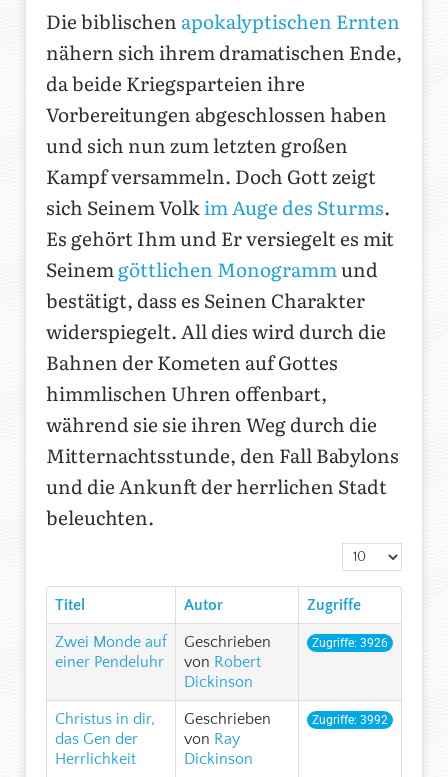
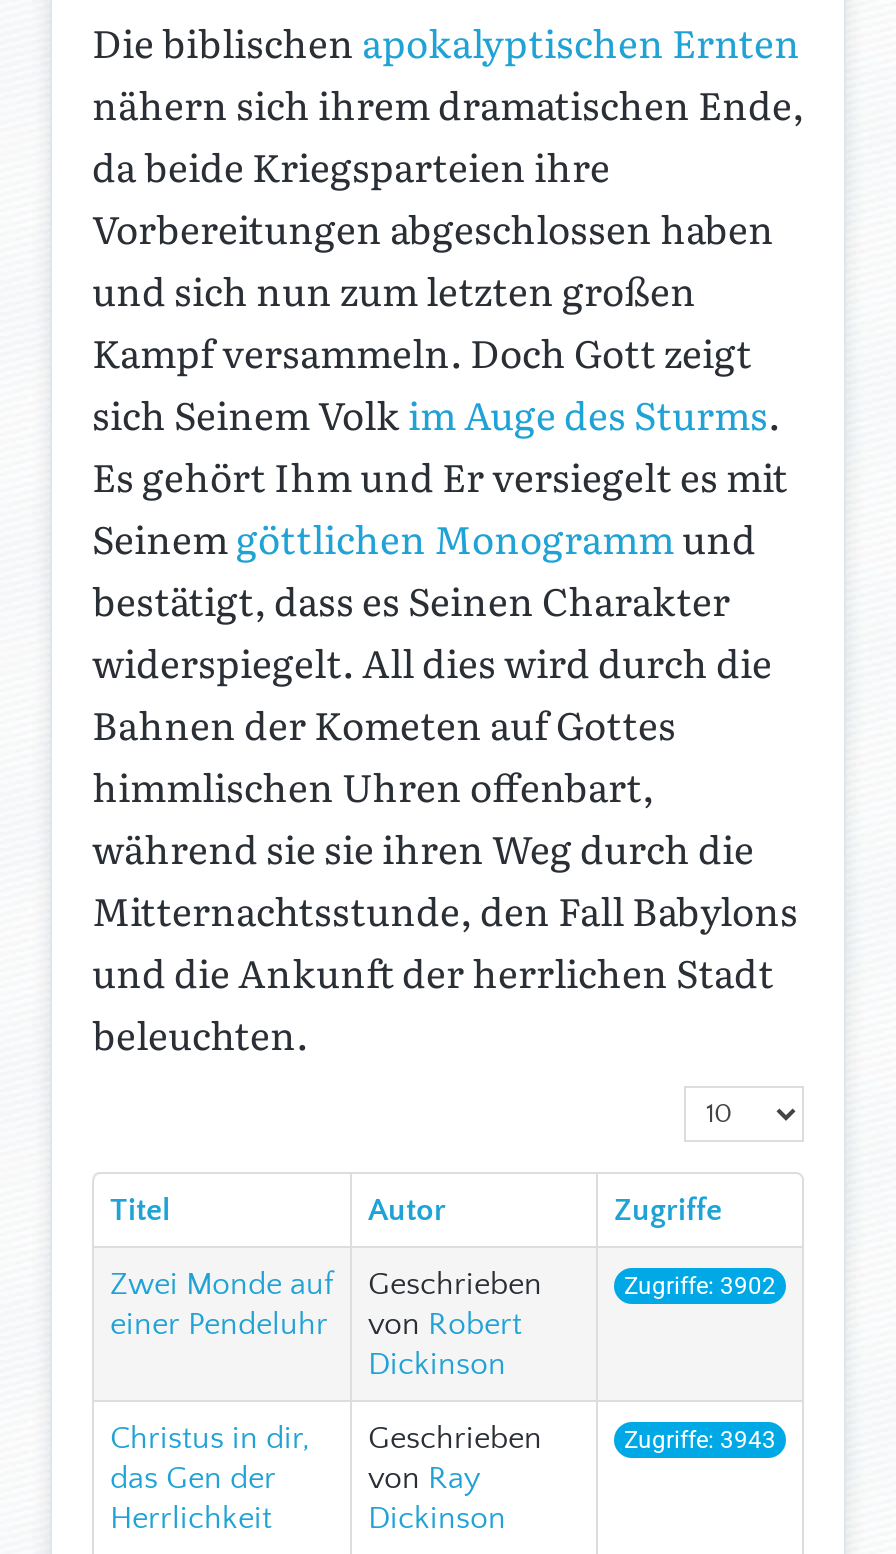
[312,636,388,650] Zugriffe: 3926 -> [624,1272,776,1300] Zugriffe: 3902
[312,713,388,727] Zugriffe: 3992 -> [624,1426,776,1454] Zugriffe: 3943

